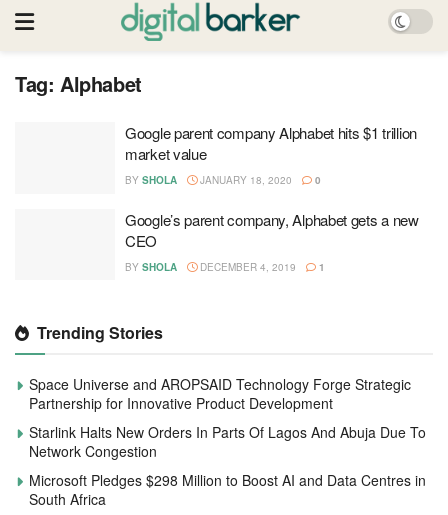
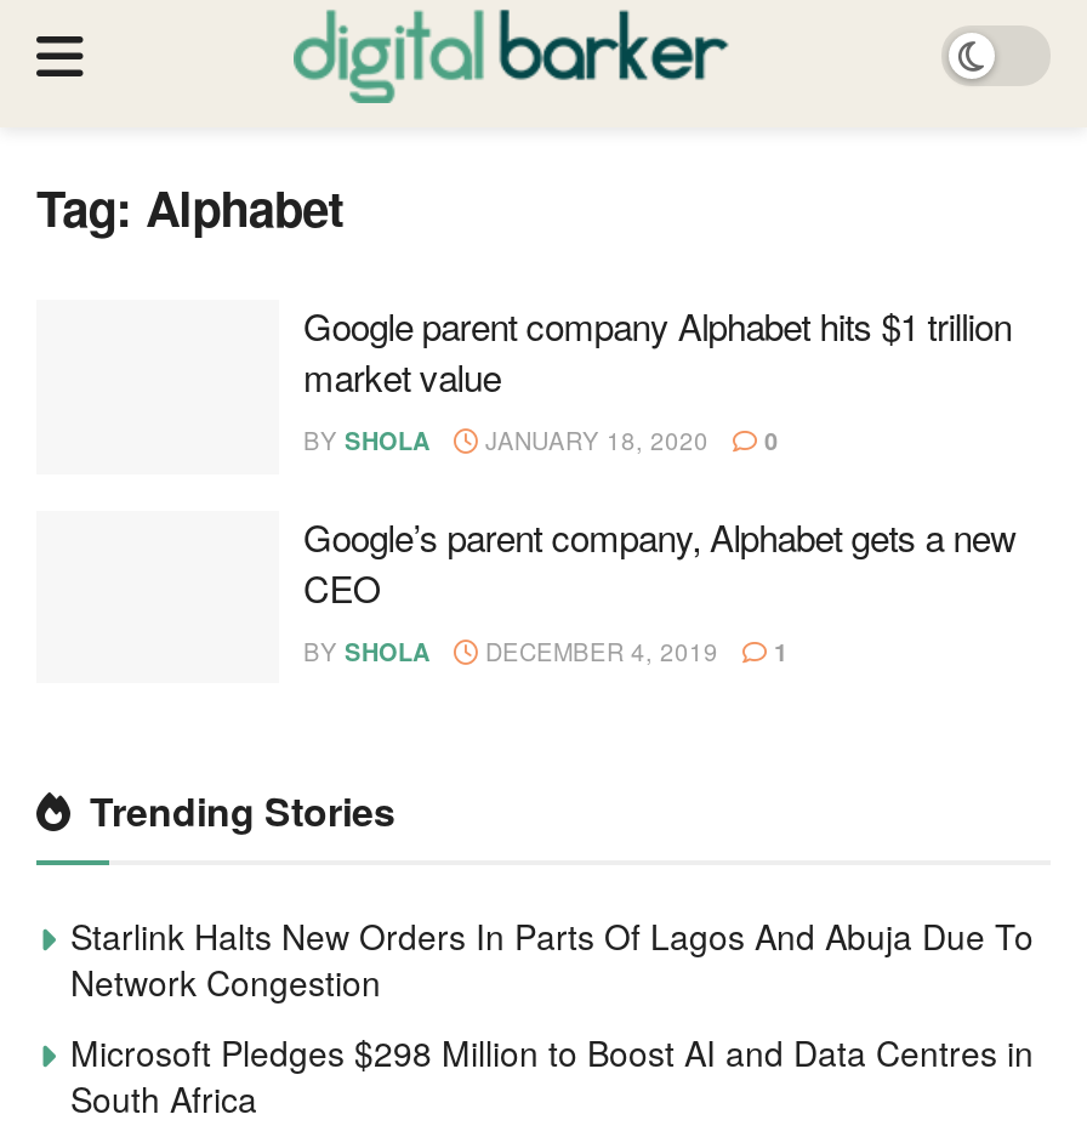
[29,374,411,413] Space Universe and AROPSAID Technology Forge Strategic | Partnership for Innovative Product Development -> none

